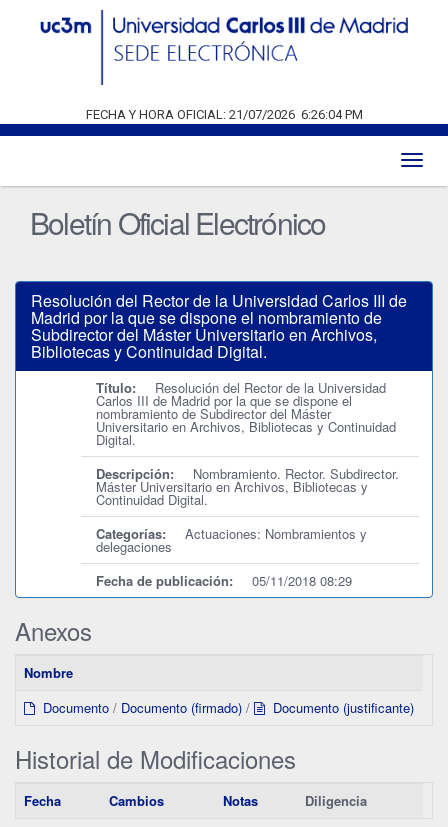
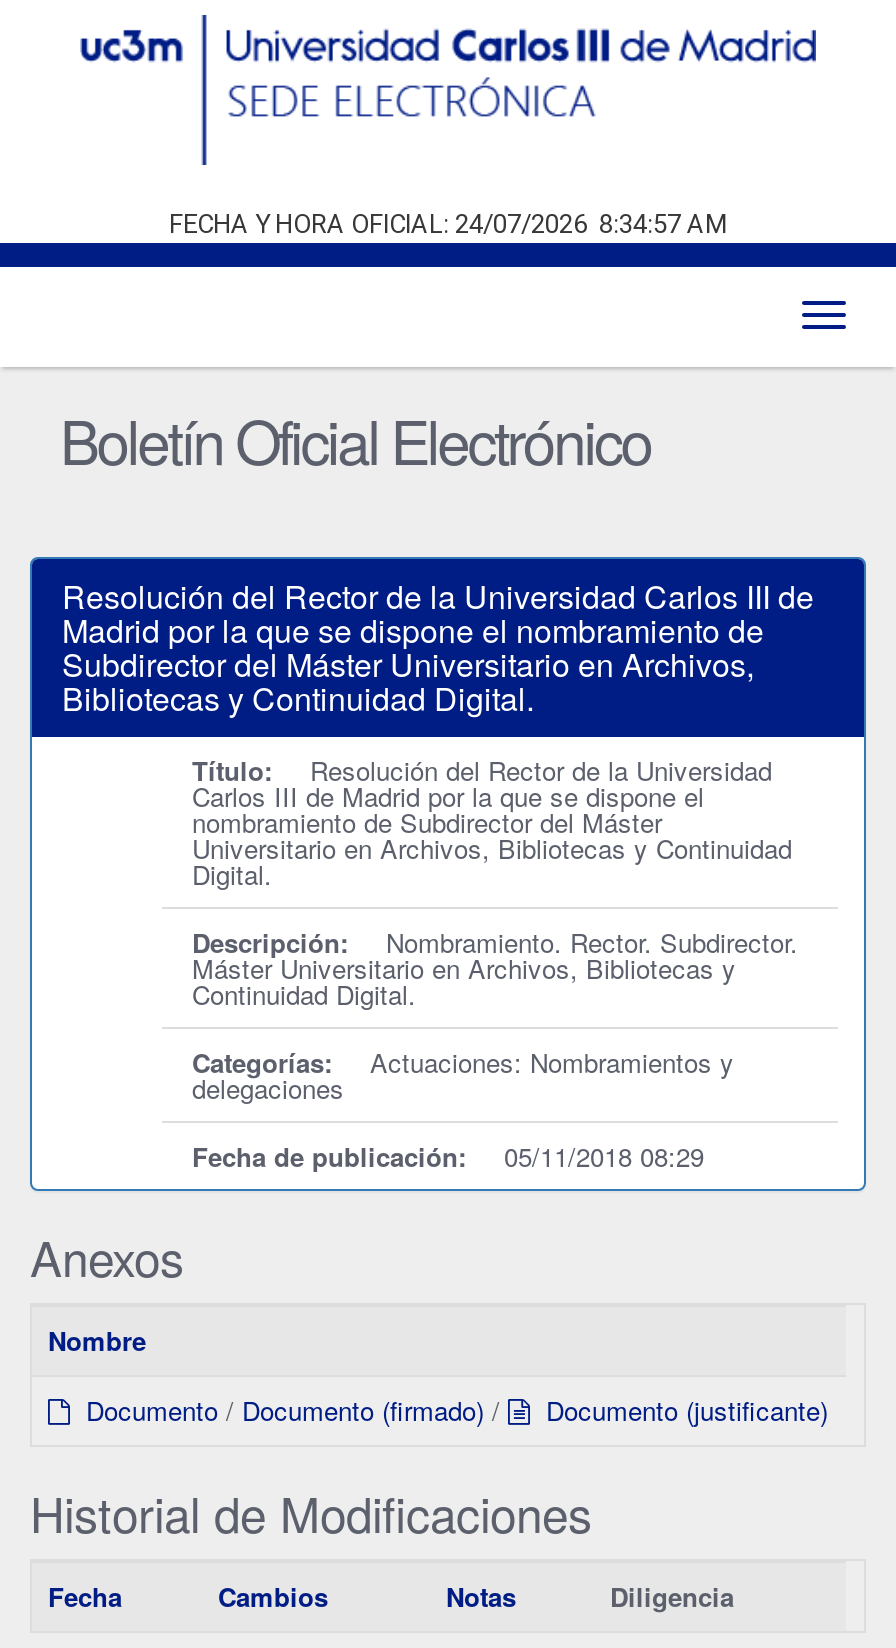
[85,107,362,122] FECHA Y HORA OFICIAL: 21/07/2026 6:26:04 PM -> [169,209,727,239] FECHA Y HORA OFICIAL: 24/07/2026 8:34:57 AM

